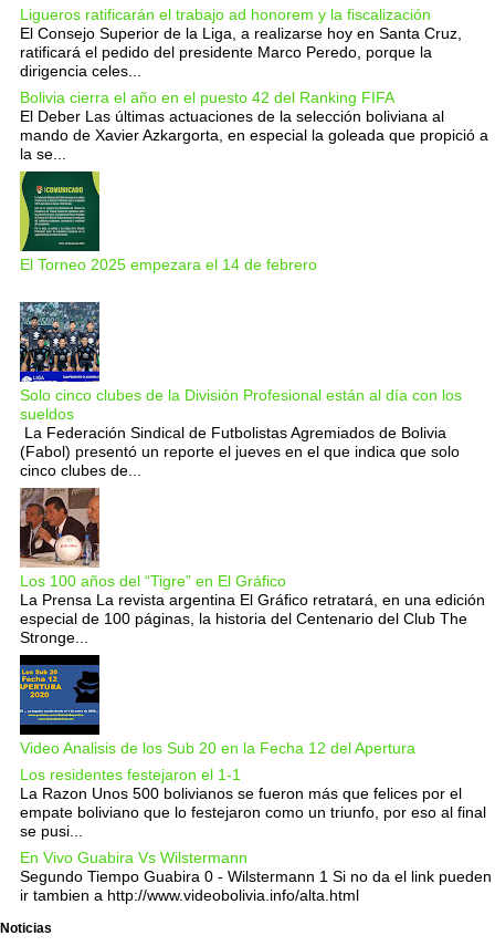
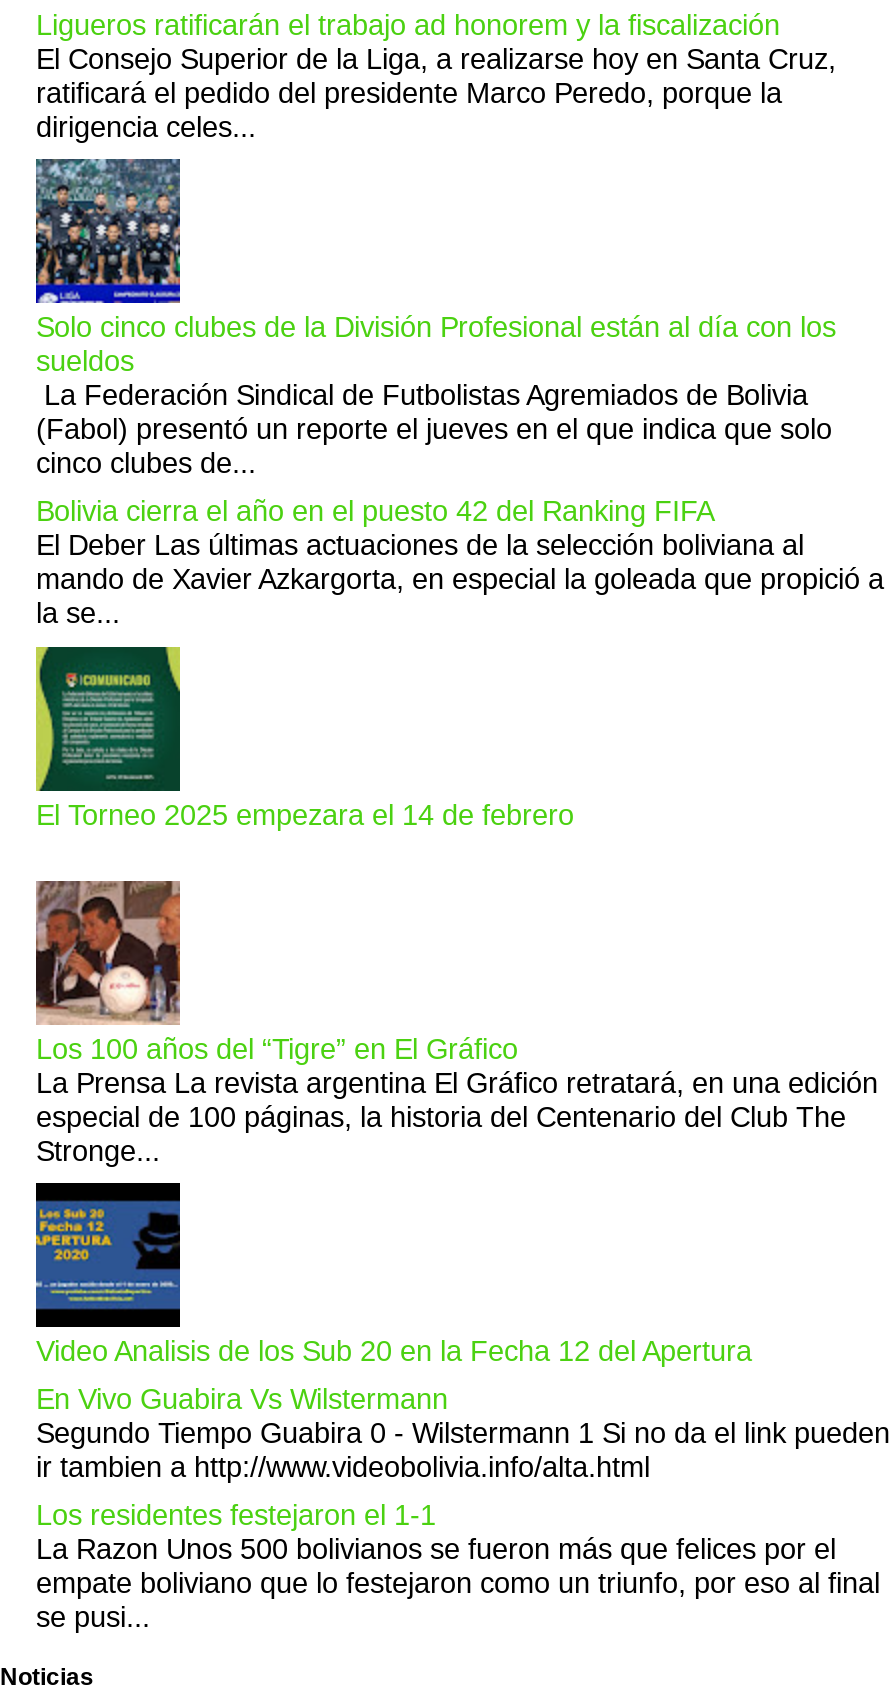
moved [20,89,488,274] -> [36,496,884,830]: [image] | Bolivia cierra el año en el puesto 42 del Ranking FIFA | El Deber Las últimas actuaciones de la selección boliviana al | mando de Xavier Azkargorta, en especial la goleada que propició a | la se... | El Torneo 2025 empezara el 14 de febrero
moved [19,301,462,479] -> [34,157,836,480]: [image] | Solo cinco clubes de la División Profesional están al día con los | sueldos | La Federación Sindical de Futbolistas Agremiados de Bolivia | (Fabol) presentó un reporte el jueves en el que indica que solo | cinco clubes de...
moved [20,766,486,840] -> [36,1500,880,1634]: Los residentes festejaron el 1-1 | La Razon Unos 500 bolivianos se fueron más que felices por el | empate boliviano que lo festejaron como un triunfo, por eso al final | se pusi...
moved [20,849,492,904] -> [36,1383,890,1483]: En Vivo Guabira Vs Wilstermann | Segundo Tiempo Guabira 0 - Wilstermann 1 Si no da el link pueden | ir tambien a http://www.videobolivia.info/alta.html

